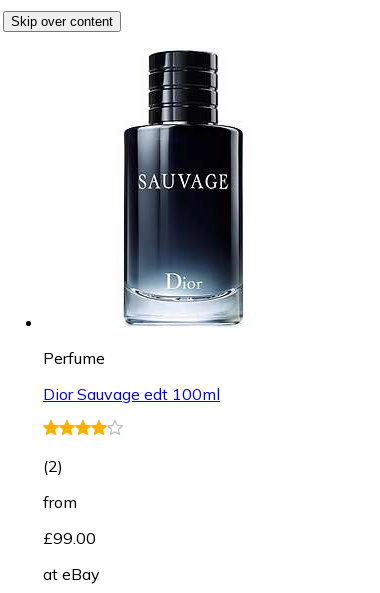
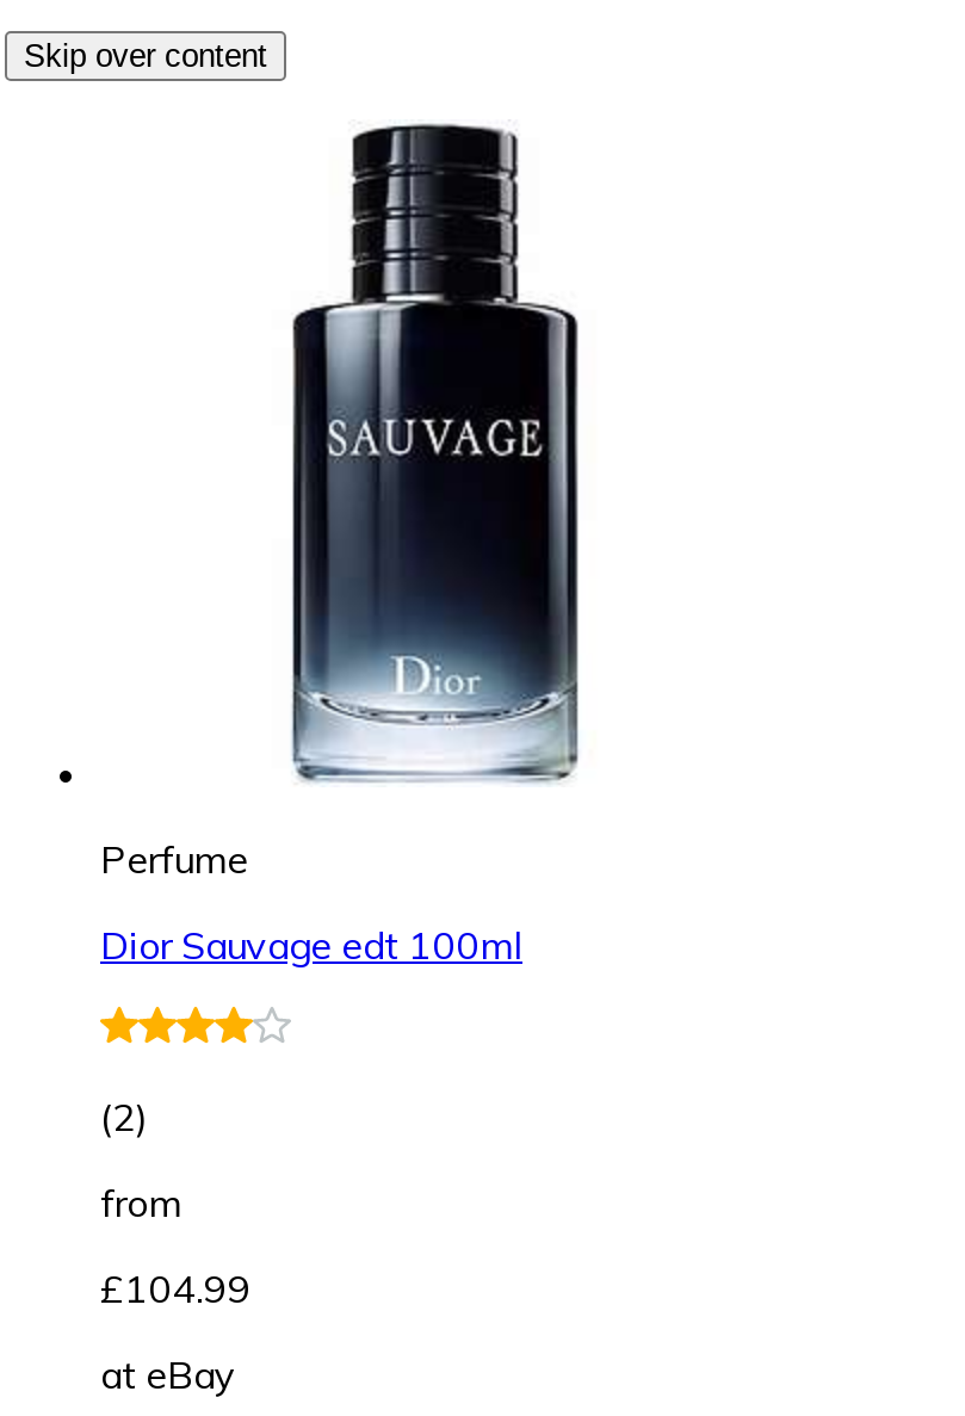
[43,528,96,548] £99.00 -> [100,1265,250,1313] £104.99

